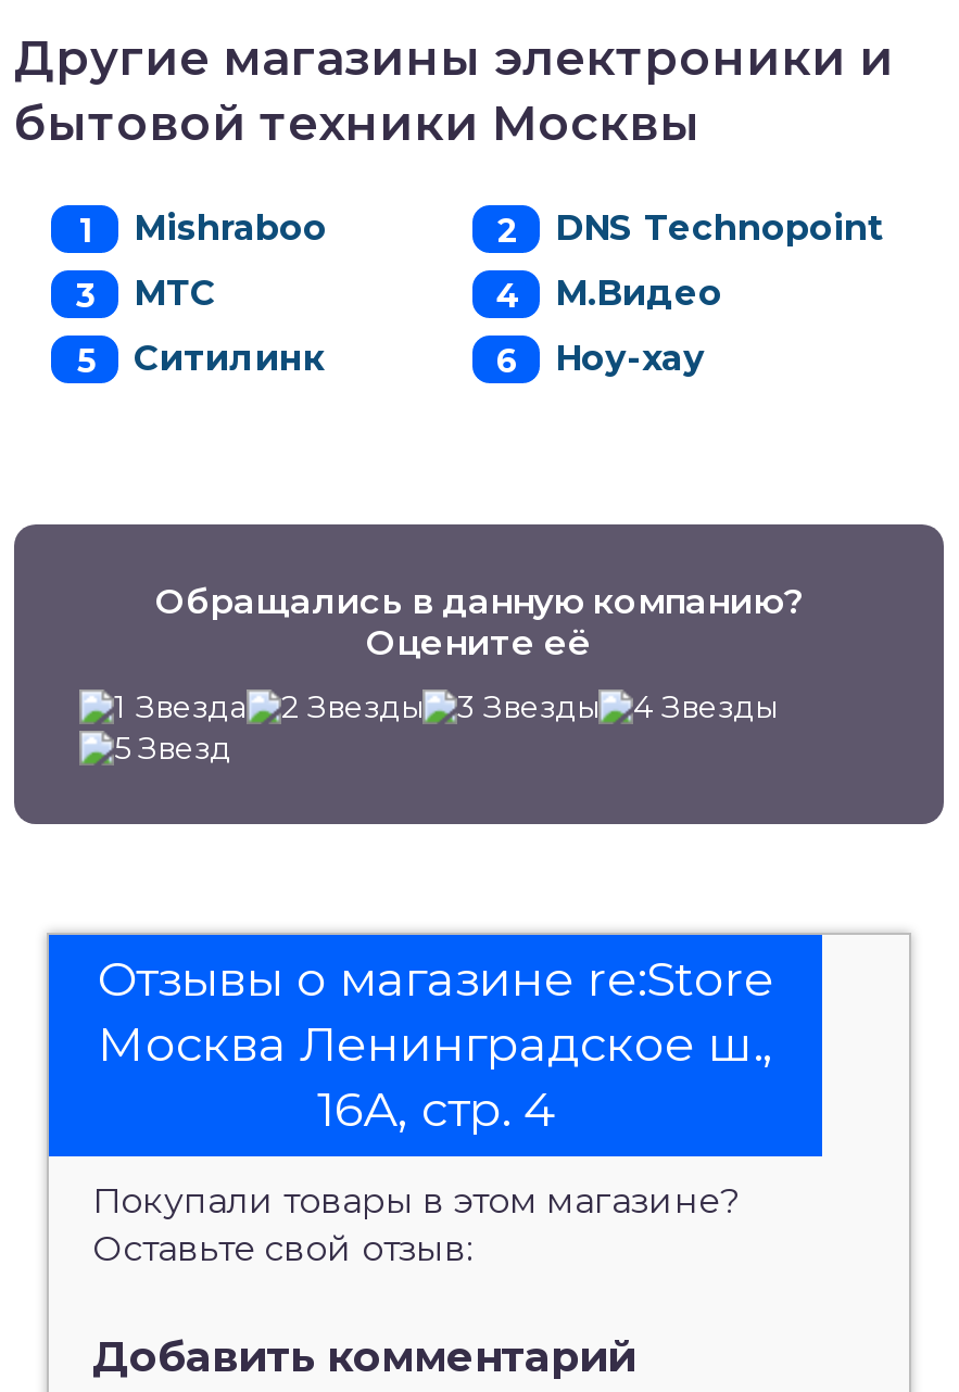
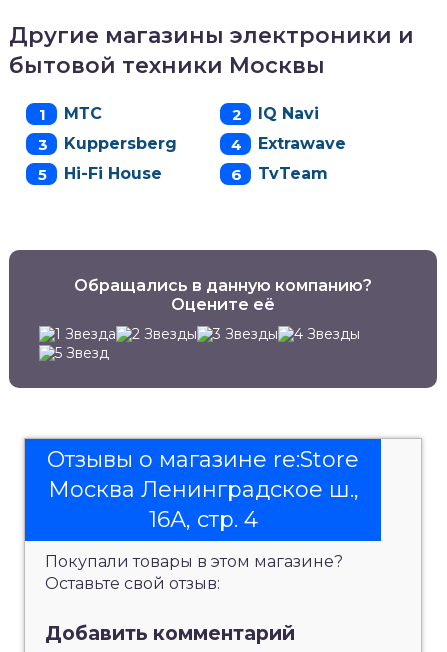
[134,206,883,248] Mishraboo | DNS Technopoint -> none
[134,271,722,378] М.Видео | Ситилинк | Ноу-хау -> [64,103,346,182] IQ Navi | Kuppersberg | Extrawave | Hi-Fi House | TvTeam
moved [134,271,216,313] -> [64,103,102,122]: МТС

